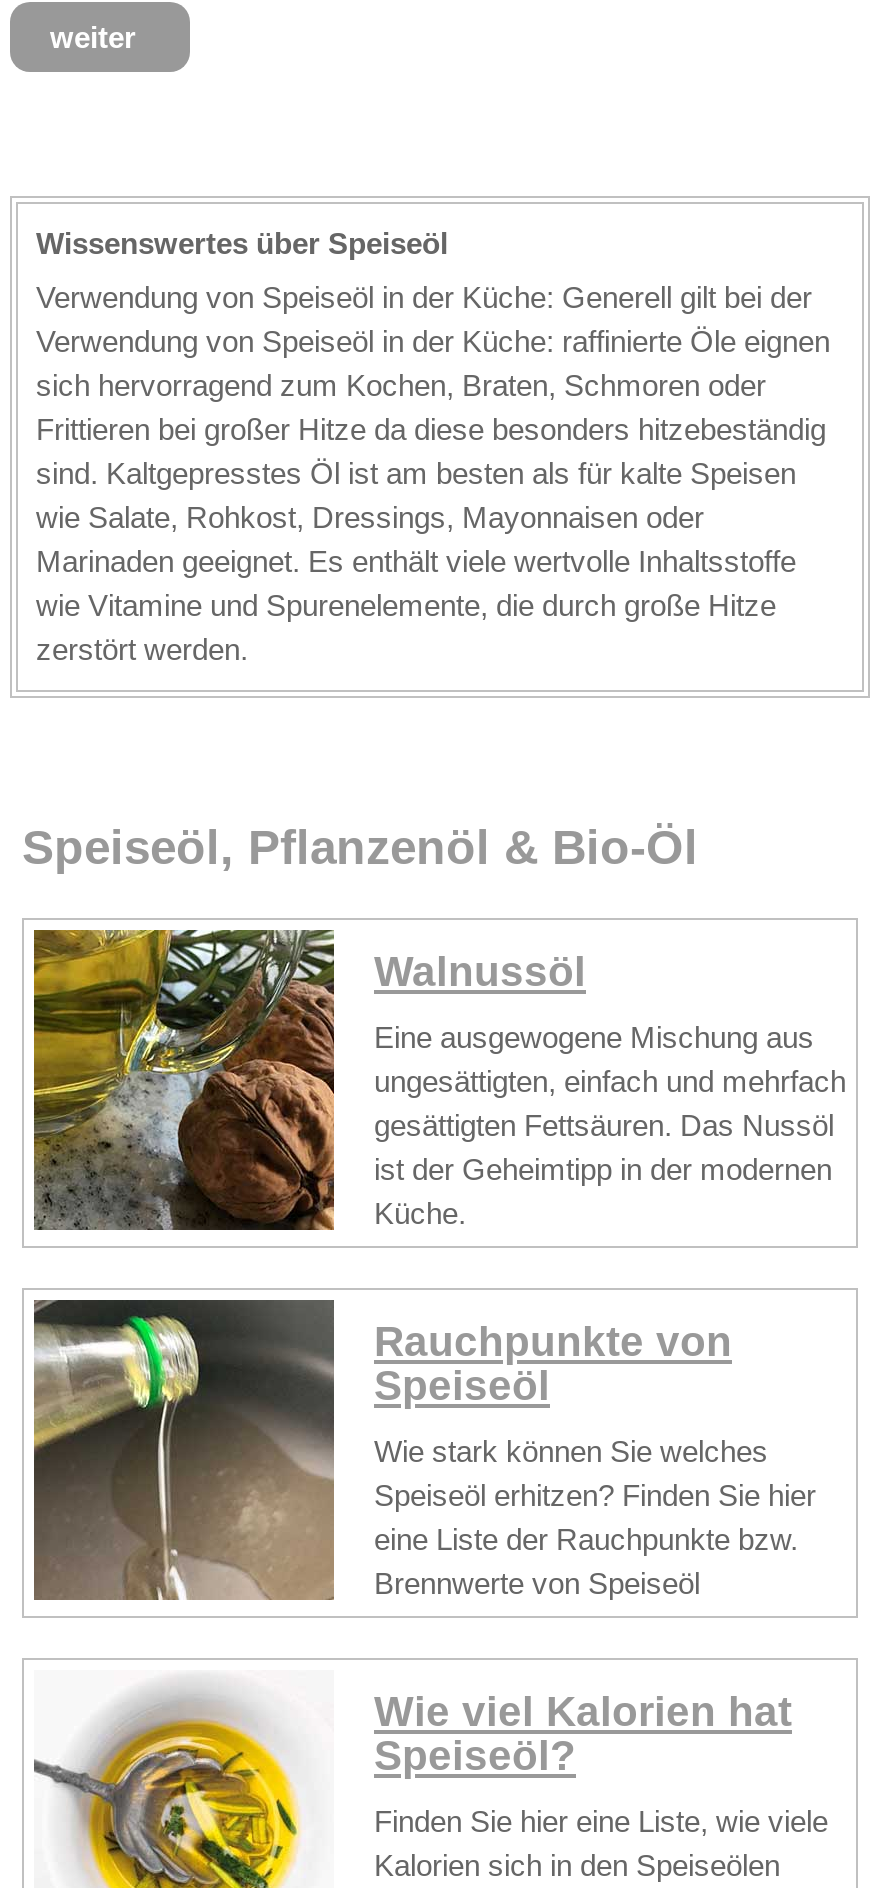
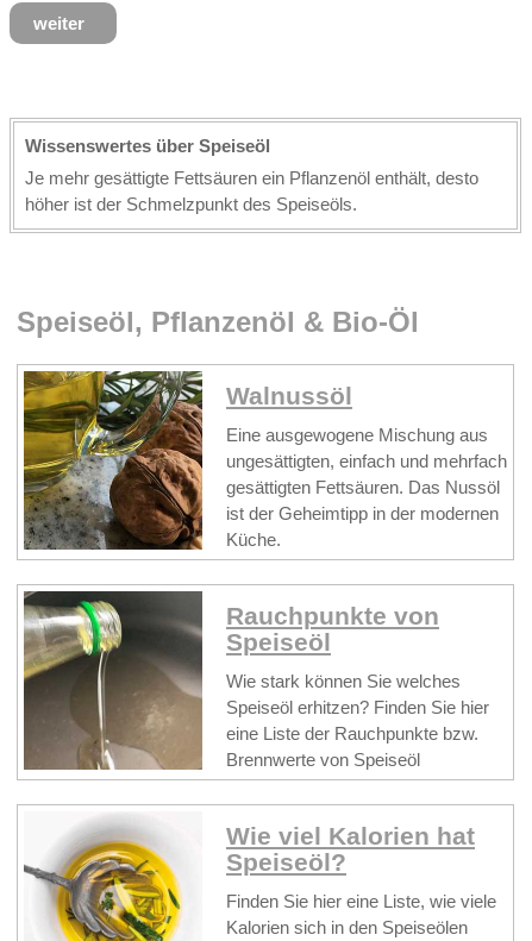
[36,280,830,666] Verwendung von Speiseöl in der Küche: Generell gilt bei der | Verwendung von Speiseöl in der Küche: raffinierte Öle eignen | sich hervorragend zum Kochen, Braten, Schmoren oder | Frittieren bei großer Hitze da diese besonders hitzebeständig | sind. Kaltgepresstes Öl ist am besten als für kalte Speisen | wie Salate, Rohkost, Dressings, Mayonnaisen oder | Marinaden geeignet. Es enthält viele wertvolle Inhaltsstoffe | wie Vitamine und Spurenelemente, die durch große Hitze | zerstört werden. -> [25,168,478,214] Je mehr gesättigte Fettsäuren ein Pflanzenöl enthält, desto | höher ist der Schmelzpunkt des Speiseöls.

